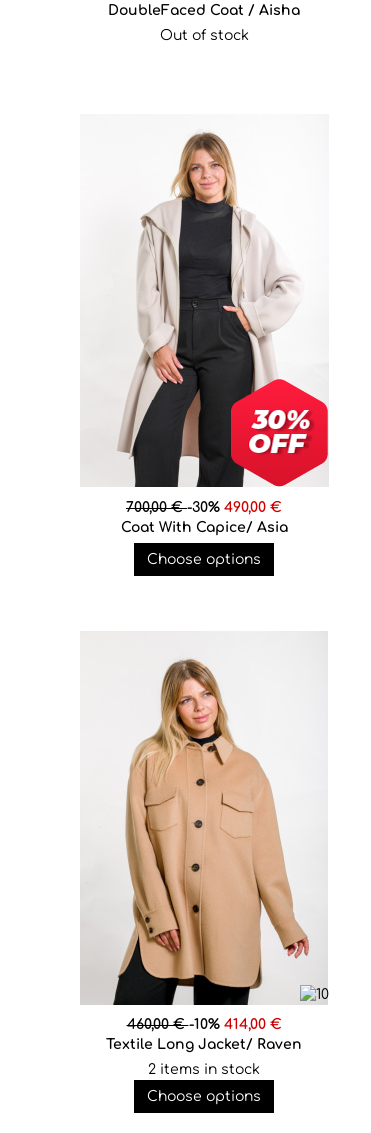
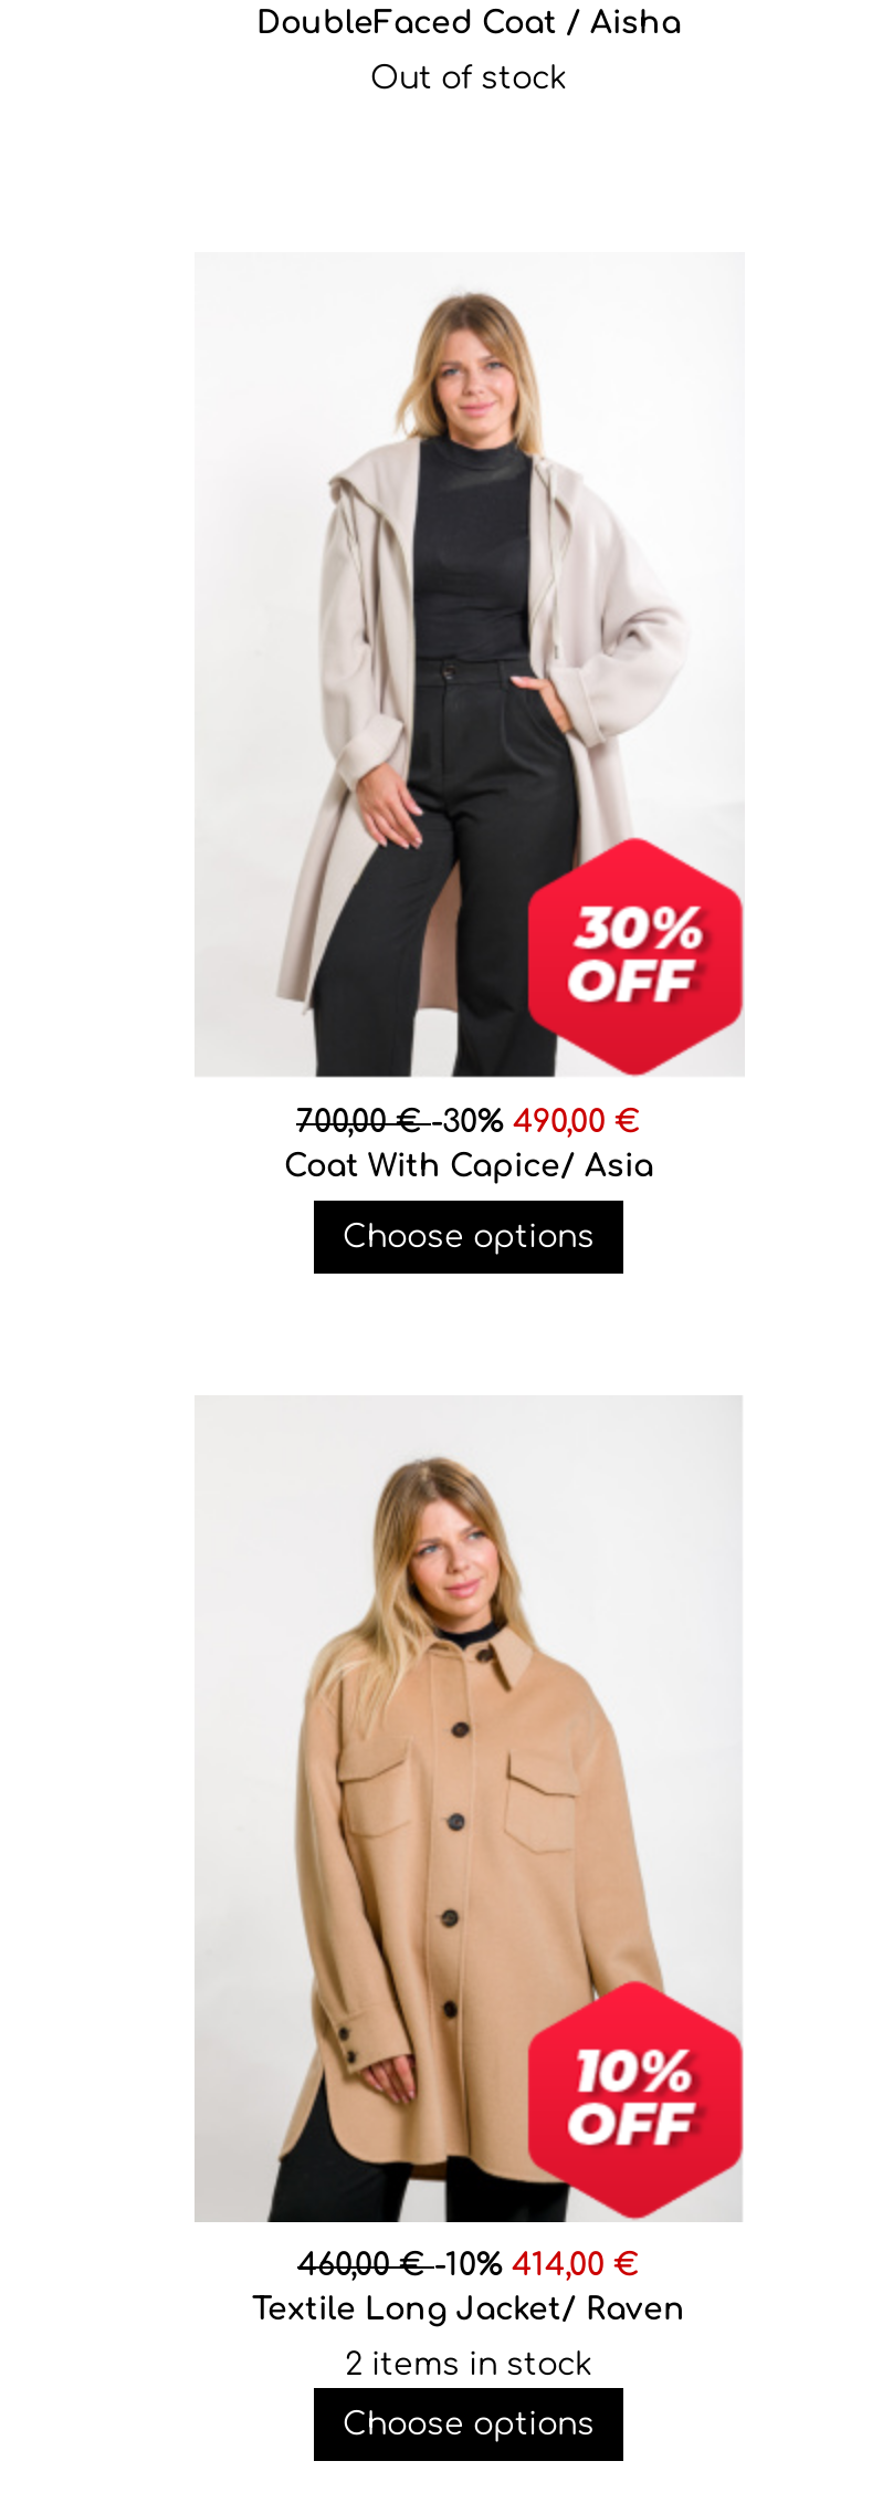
[231,896,329,1003] [image] -> [526,1979,745,2220] [image]

